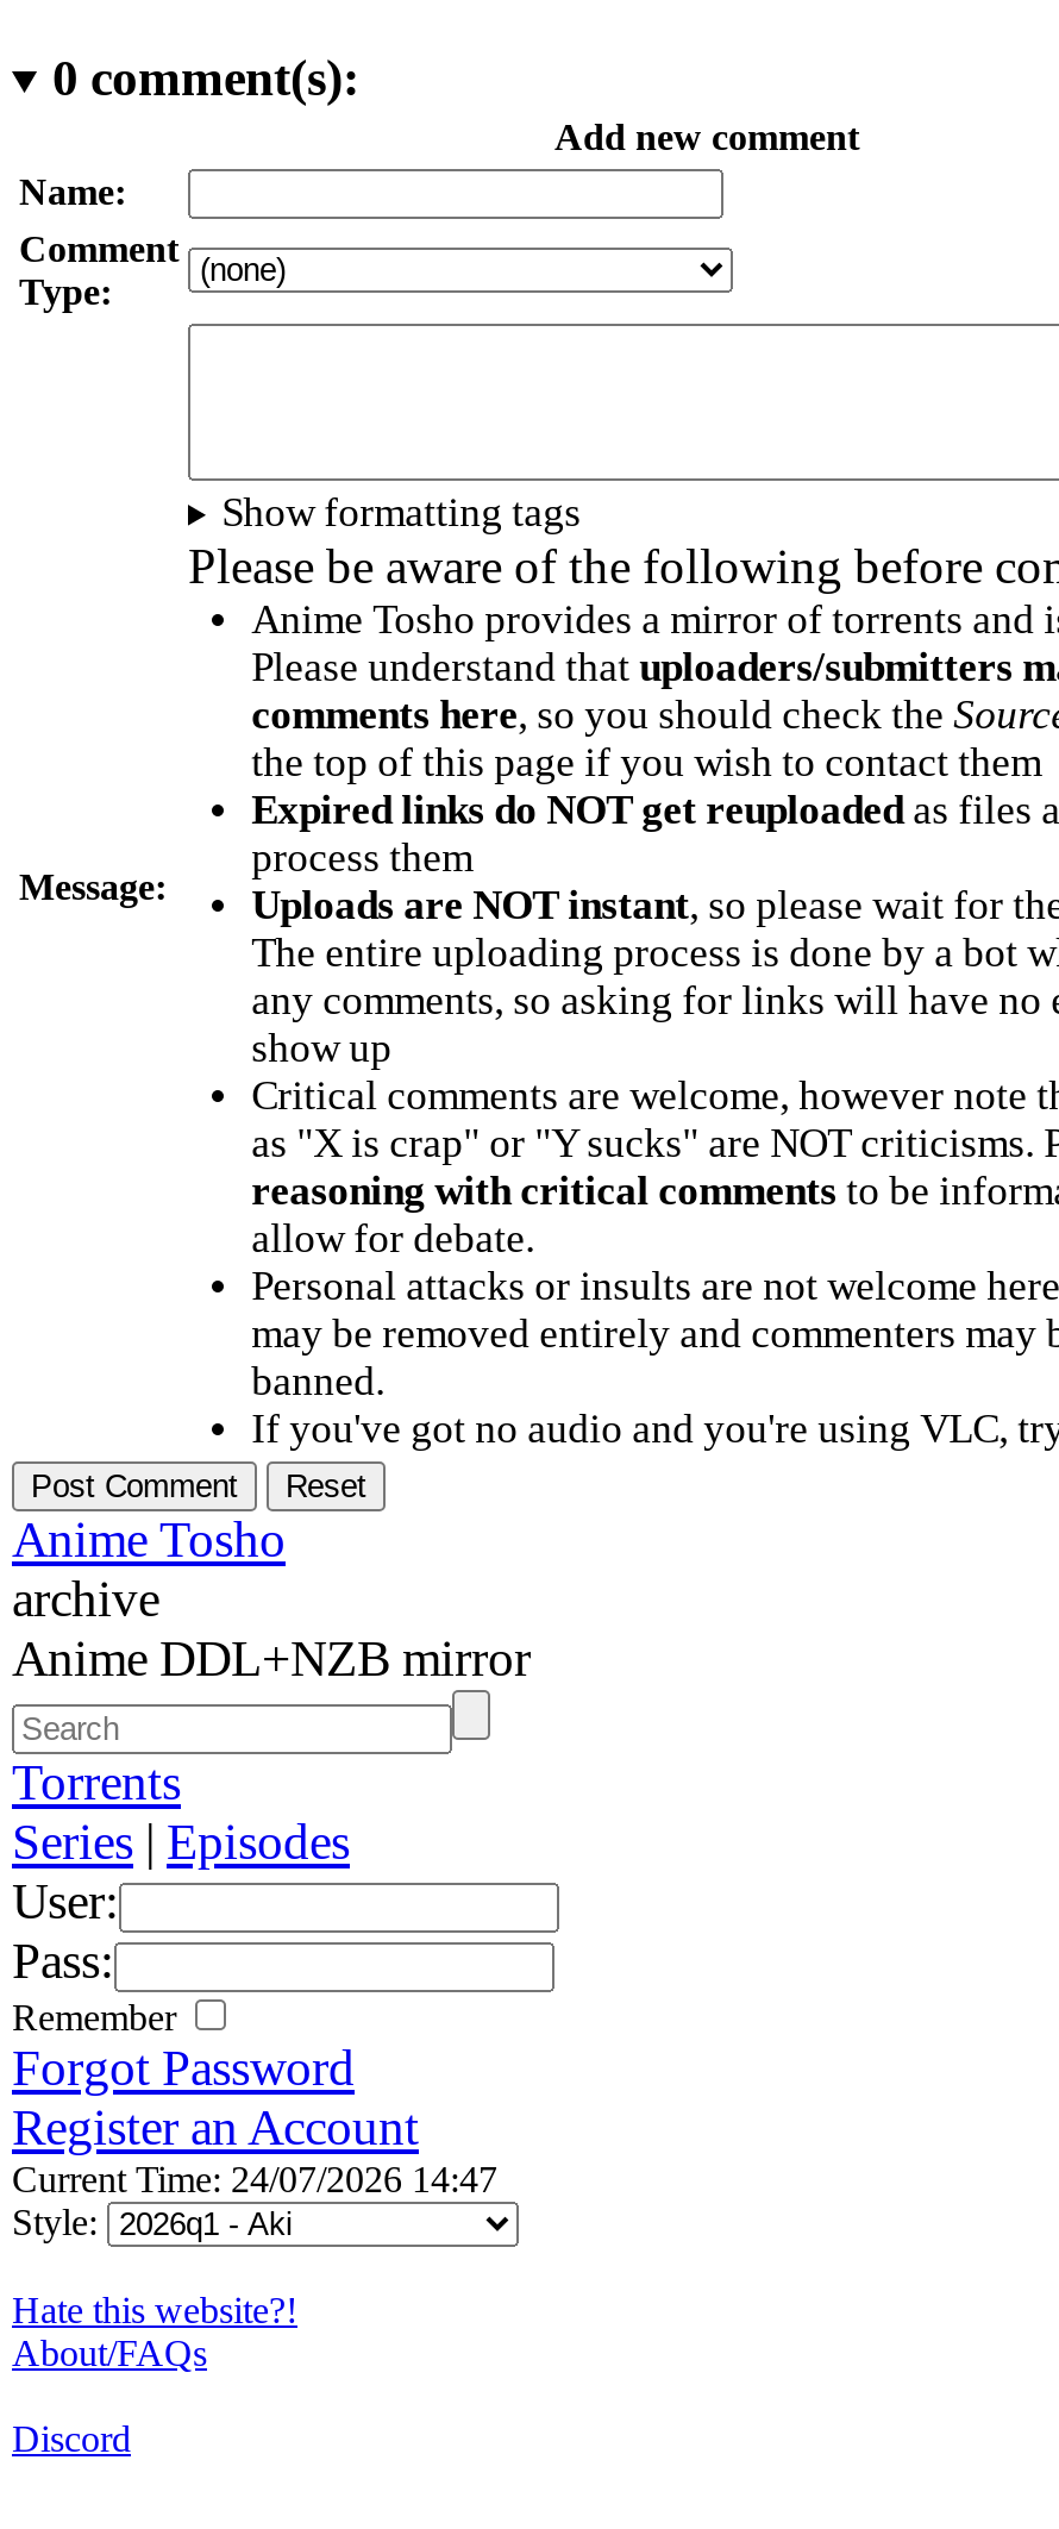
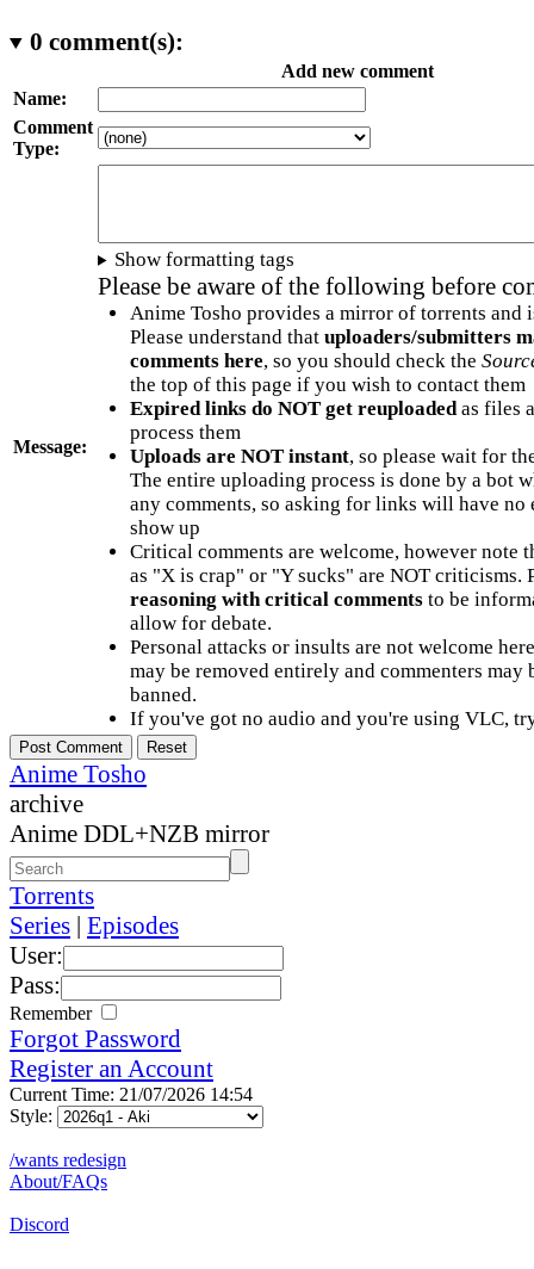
[12,2158,497,2199] Current Time: 24/07/2026 14:47 -> [10,1084,253,1104] Current Time: 21/07/2026 14:54
[12,2289,297,2330] Hate this website?! -> [10,1149,126,1170] /wants redesign

